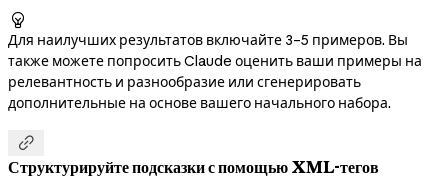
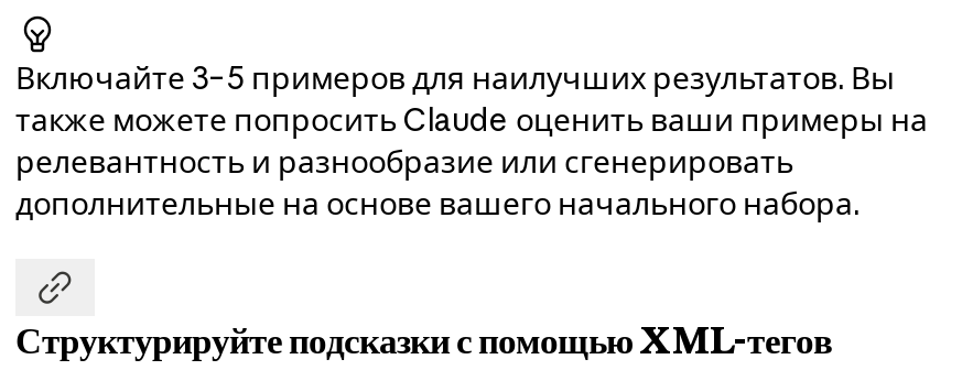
[8,31,408,49] Для наилучших результатов включайте 3–5 примеров. Вы -> [15,57,895,97] Включайте 3–5 примеров для наилучших результатов. Вы

